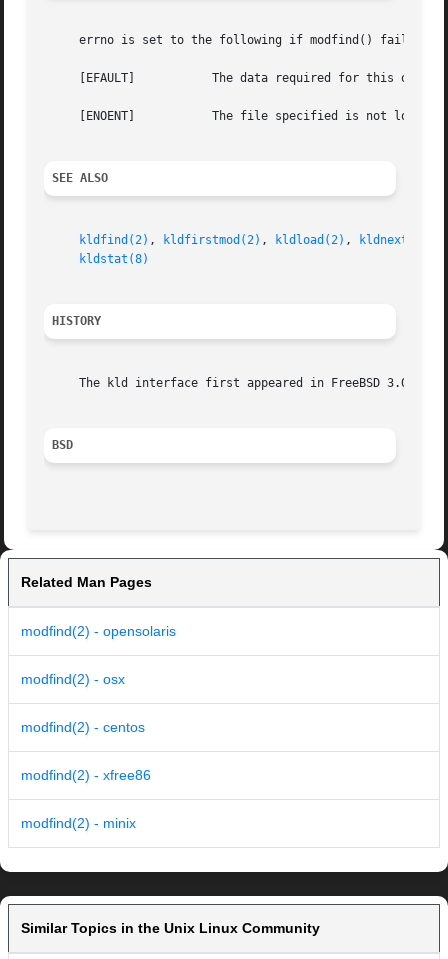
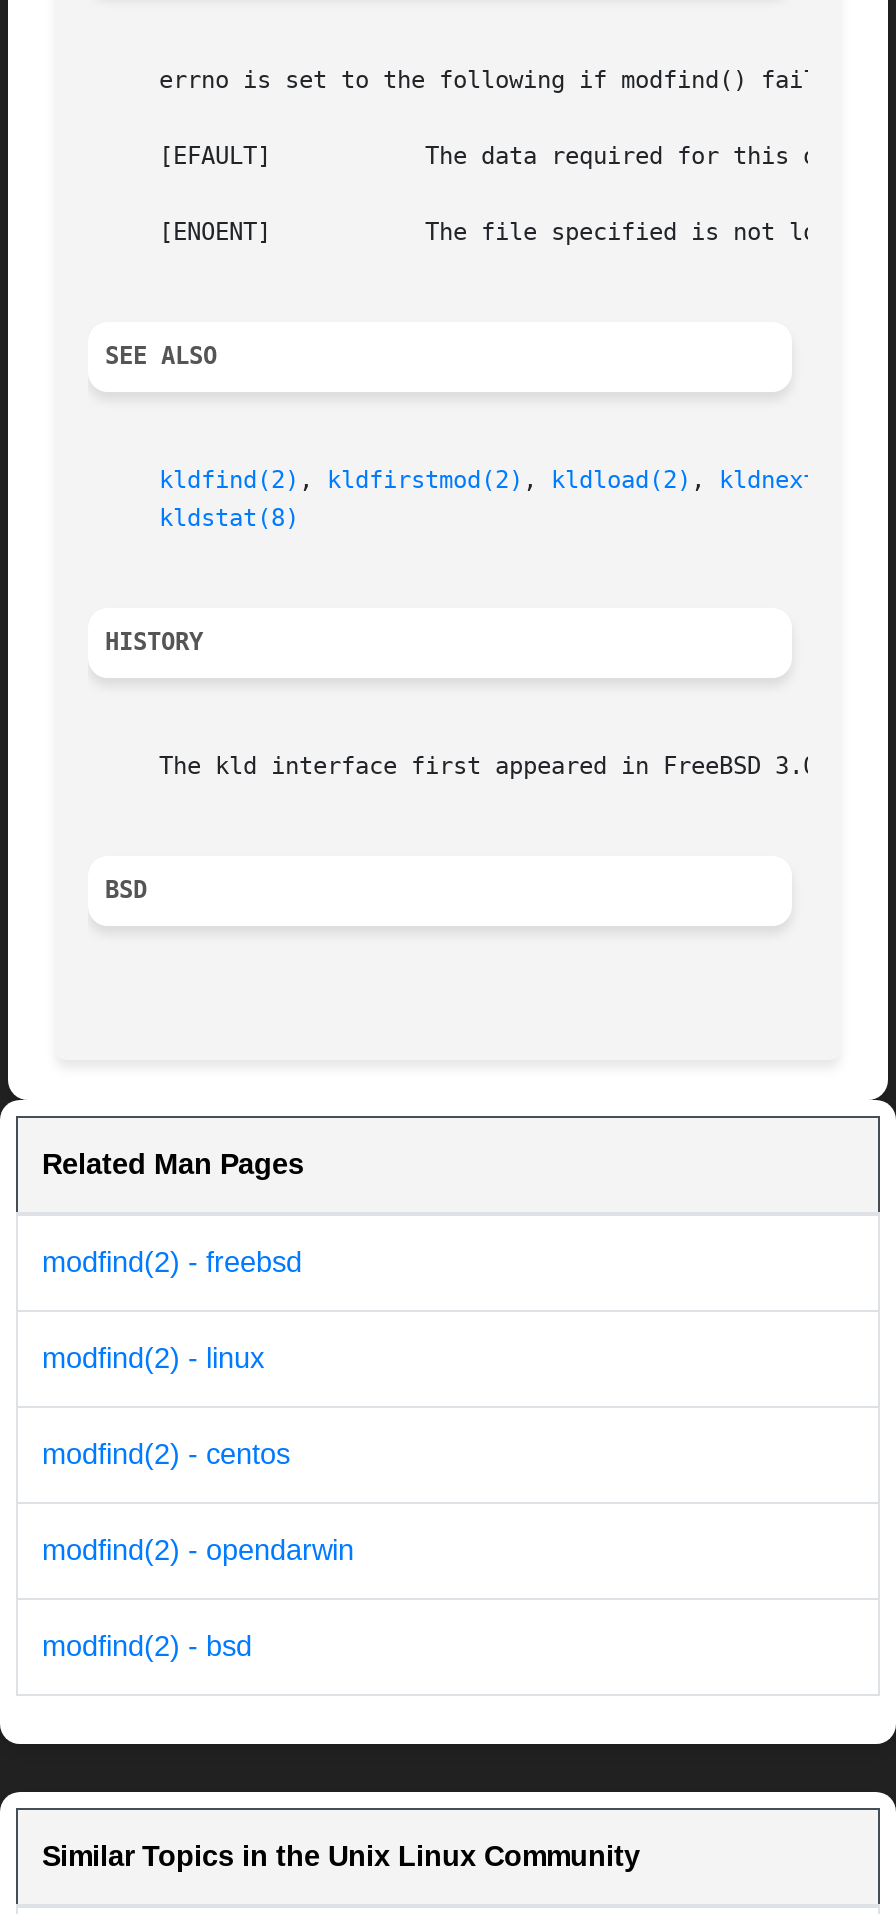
[21,623,176,639] modfind(2) - opensolaris -> [42,1247,302,1279] modfind(2) - freebsd
[21,671,125,687] modfind(2) - osx -> [42,1343,264,1375] modfind(2) - linux
[21,767,151,783] modfind(2) - xfree86 -> [42,1535,354,1567] modfind(2) - opendarwin
[21,815,136,831] modfind(2) - minix -> [42,1631,252,1663] modfind(2) - bsd

